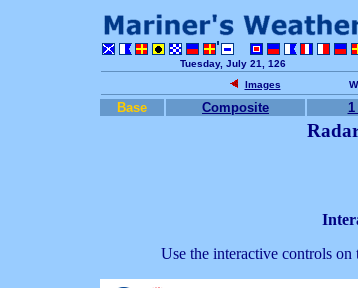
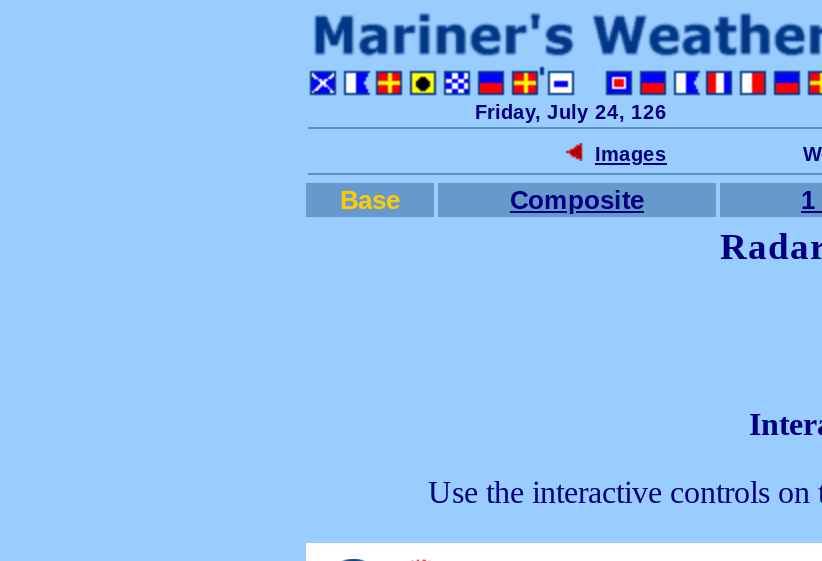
[179,58,285,69] Tuesday, July 21, 126 -> [475,101,667,123] Friday, July 24, 126

